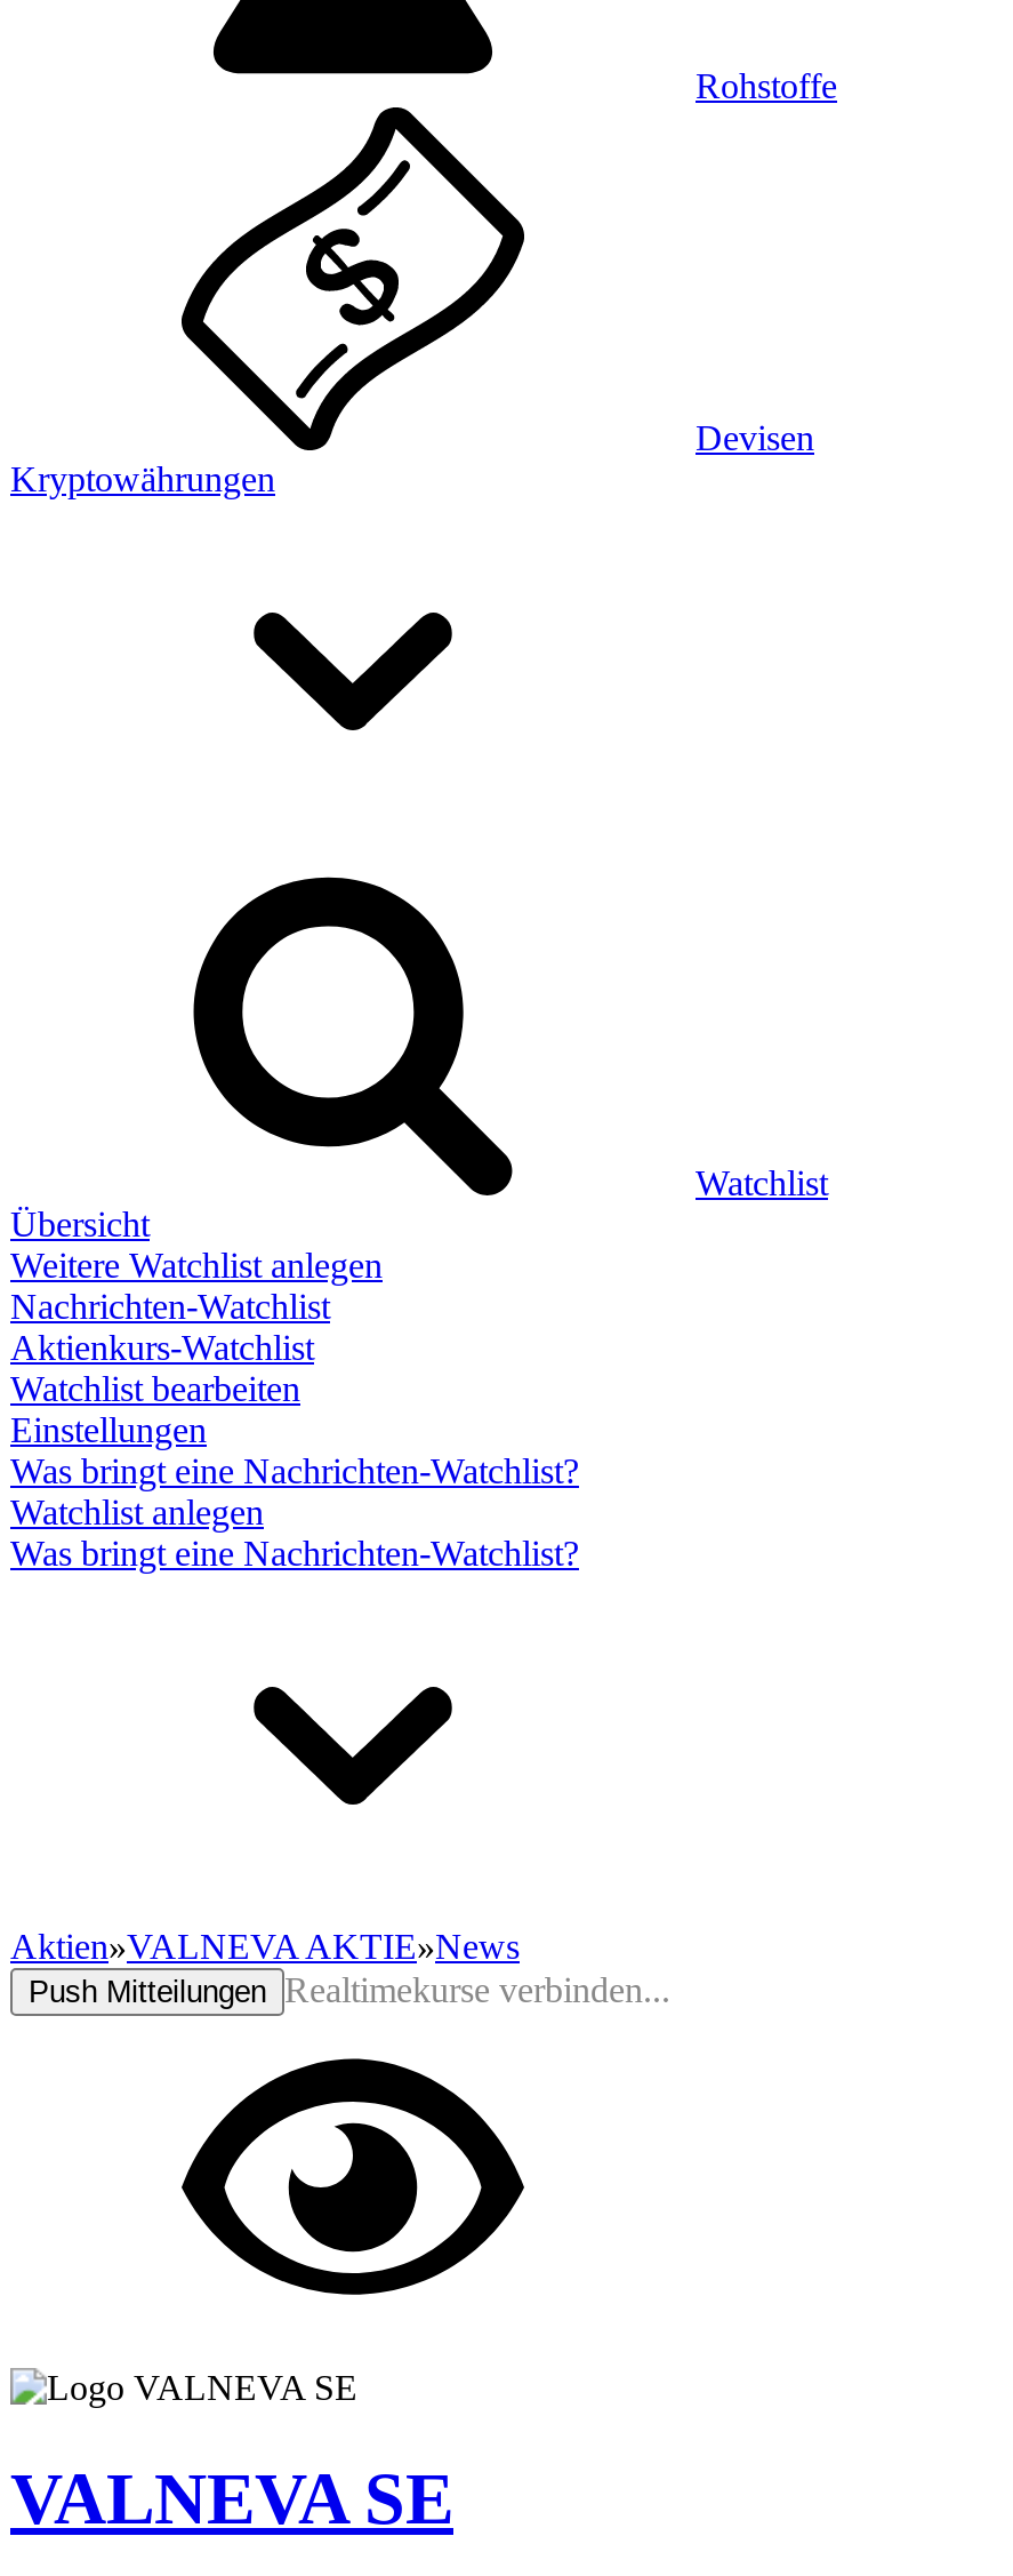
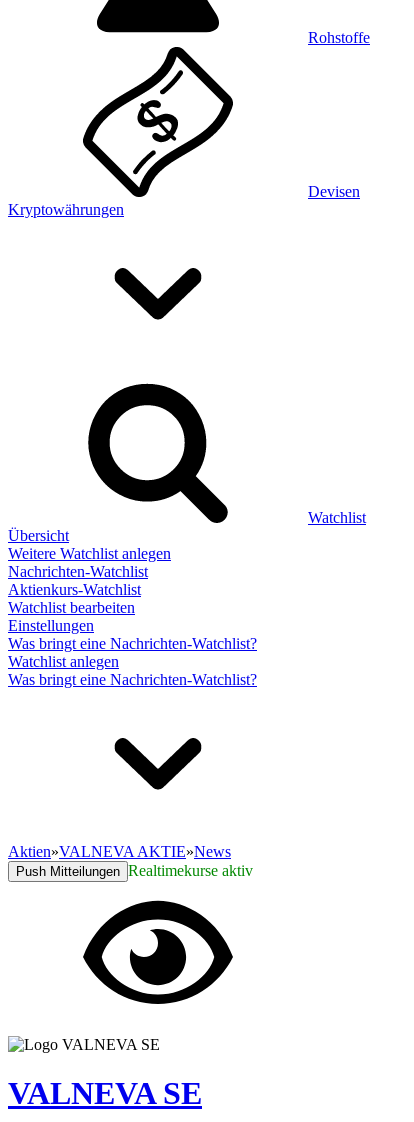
[29,1970,670,2009] Push Mitteilungen Realtimekurse verbinden... -> [16,862,253,879] Push Mitteilungen Realtimekurse aktiv

